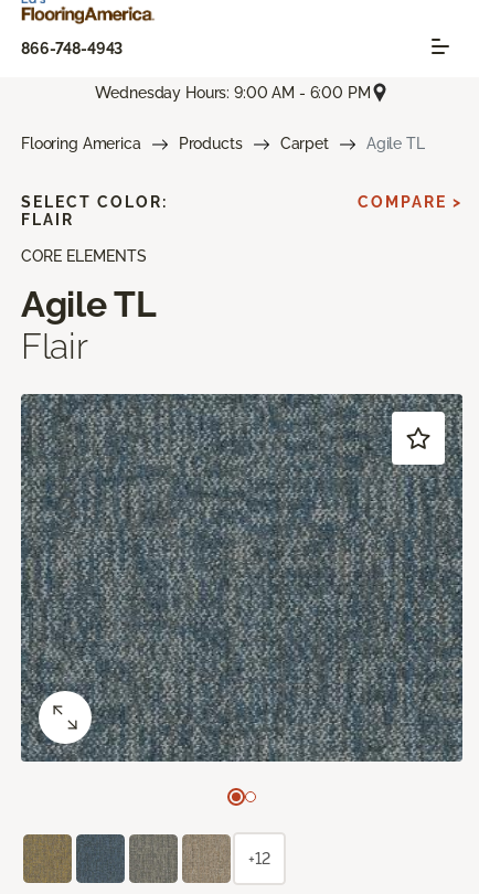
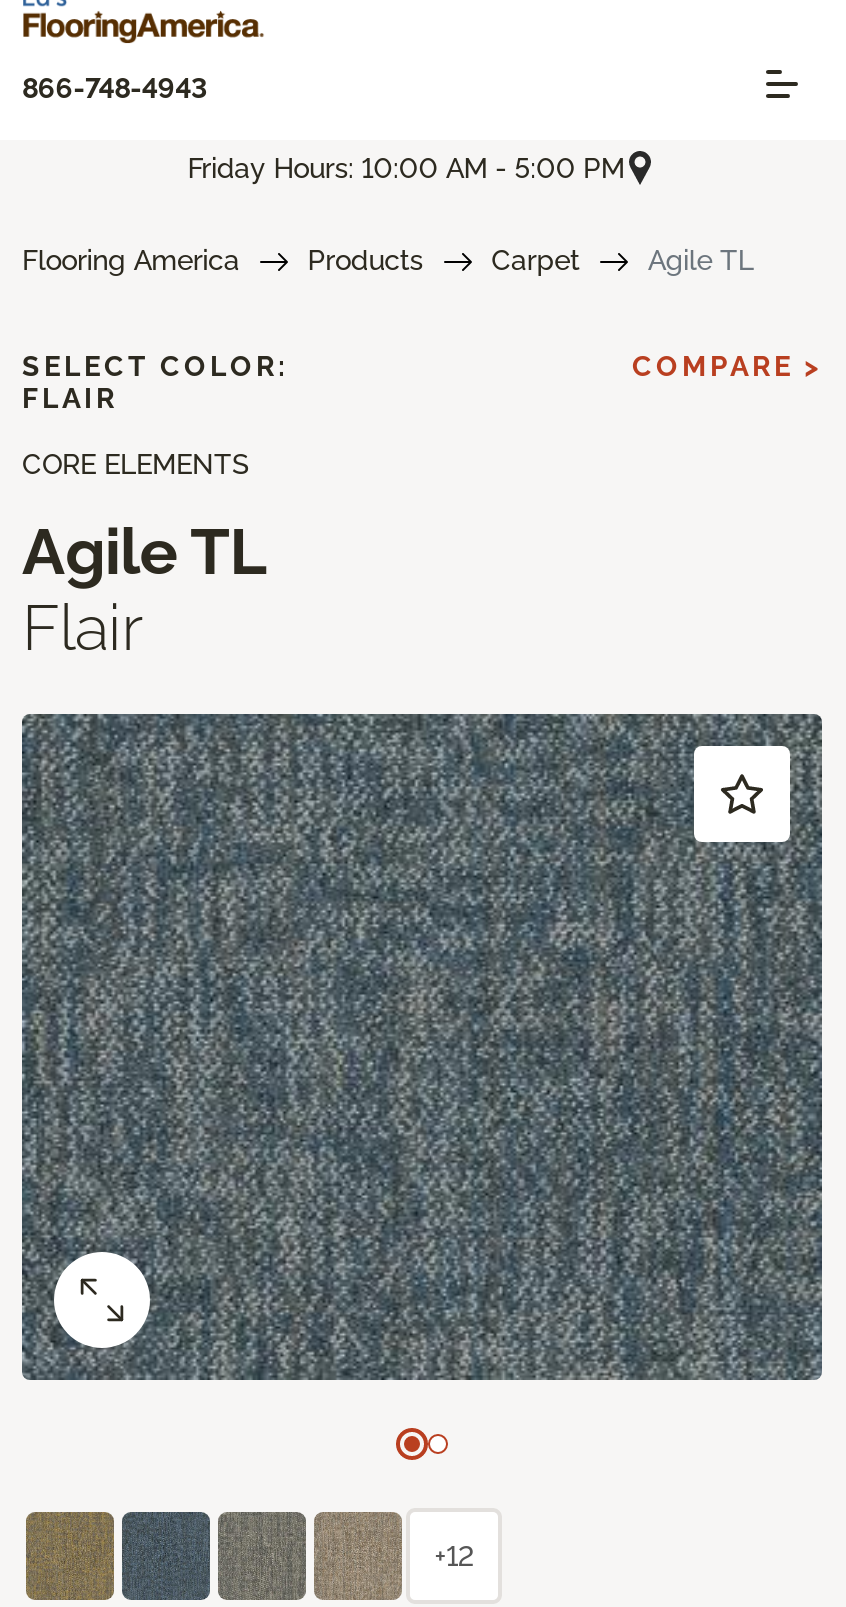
[95,84,370,101] Wednesday Hours: 9:00 AM - 6:00 PM -> [187,151,625,183] Friday Hours: 10:00 AM - 5:00 PM

